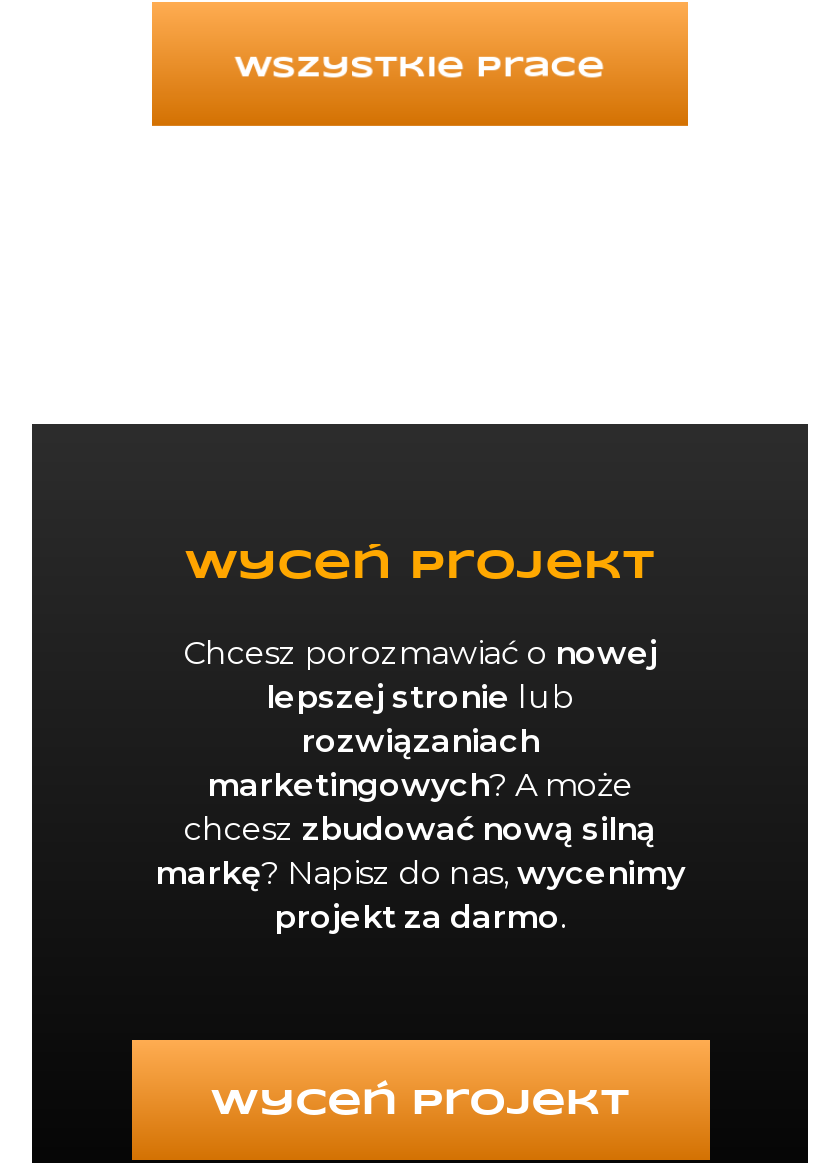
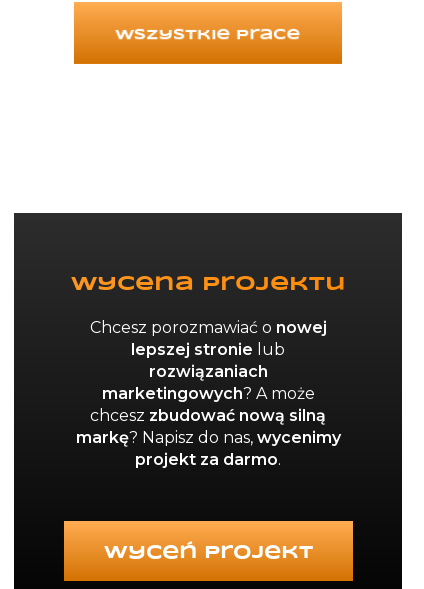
[185,548,655,586] Wyceń projekt -> [70,275,345,294] Wycena projektu

